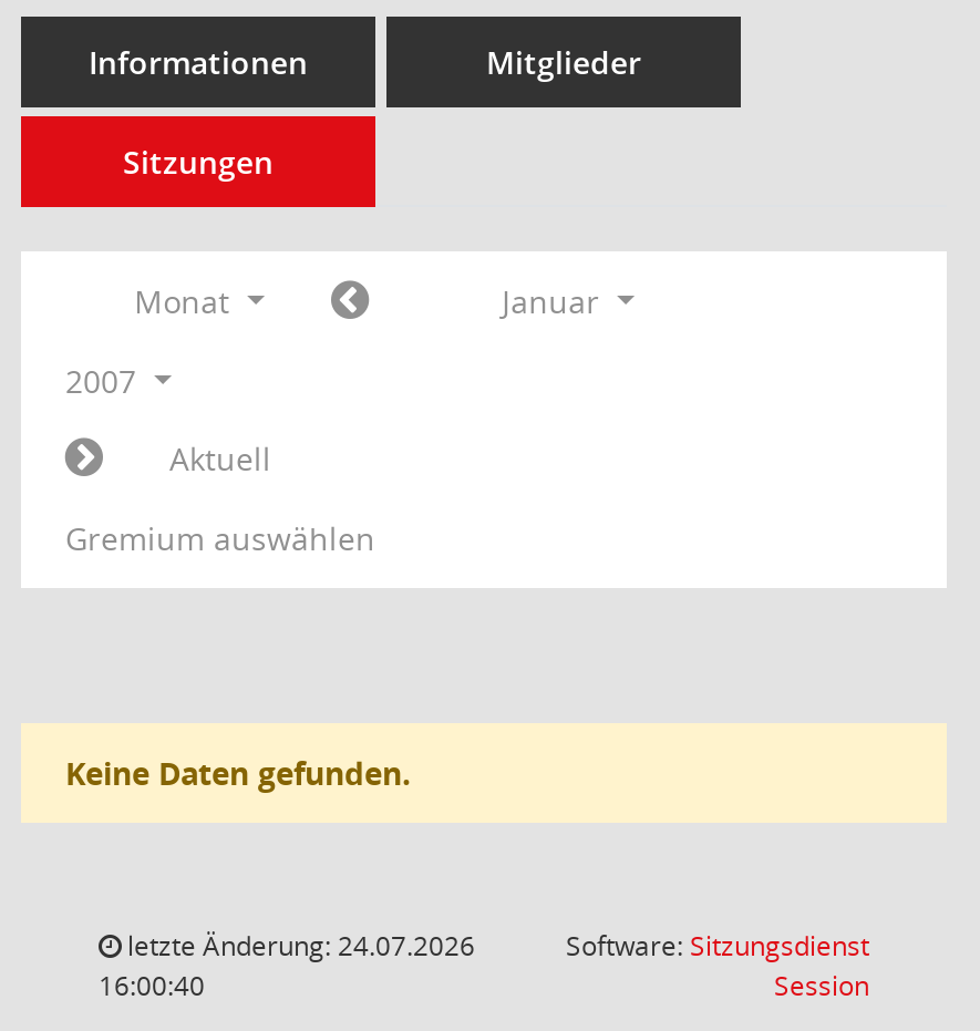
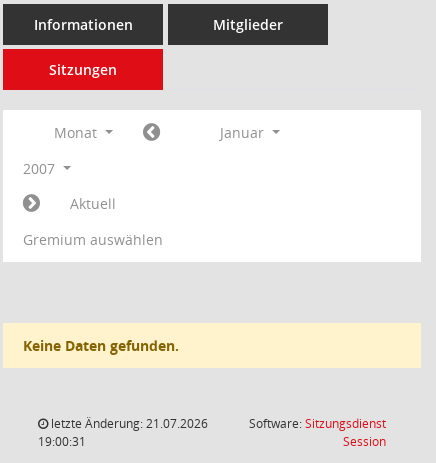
[121,927,475,965] letzte Änderung: 24.07.2026 -> [48,415,208,432] letzte Änderung: 21.07.2026
[99,967,205,1004] 16:00:40 -> [38,433,86,450] 19:00:31

